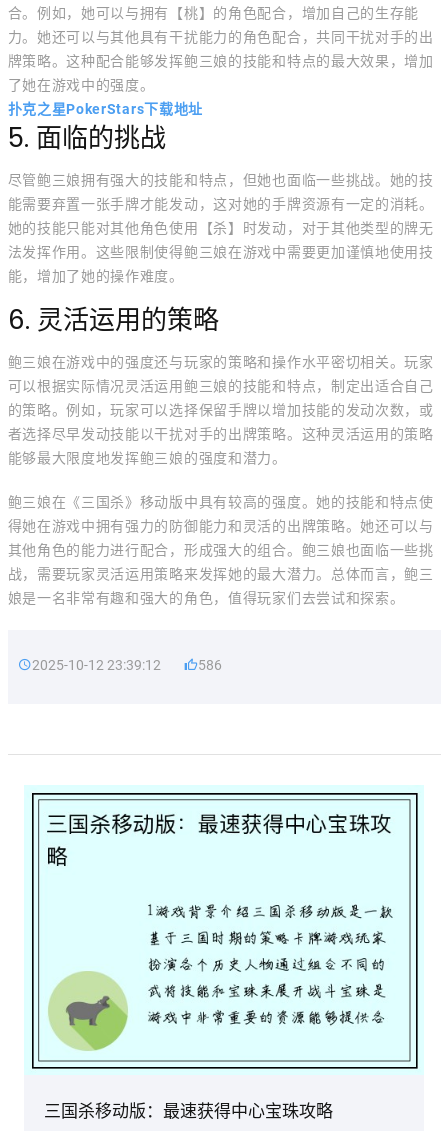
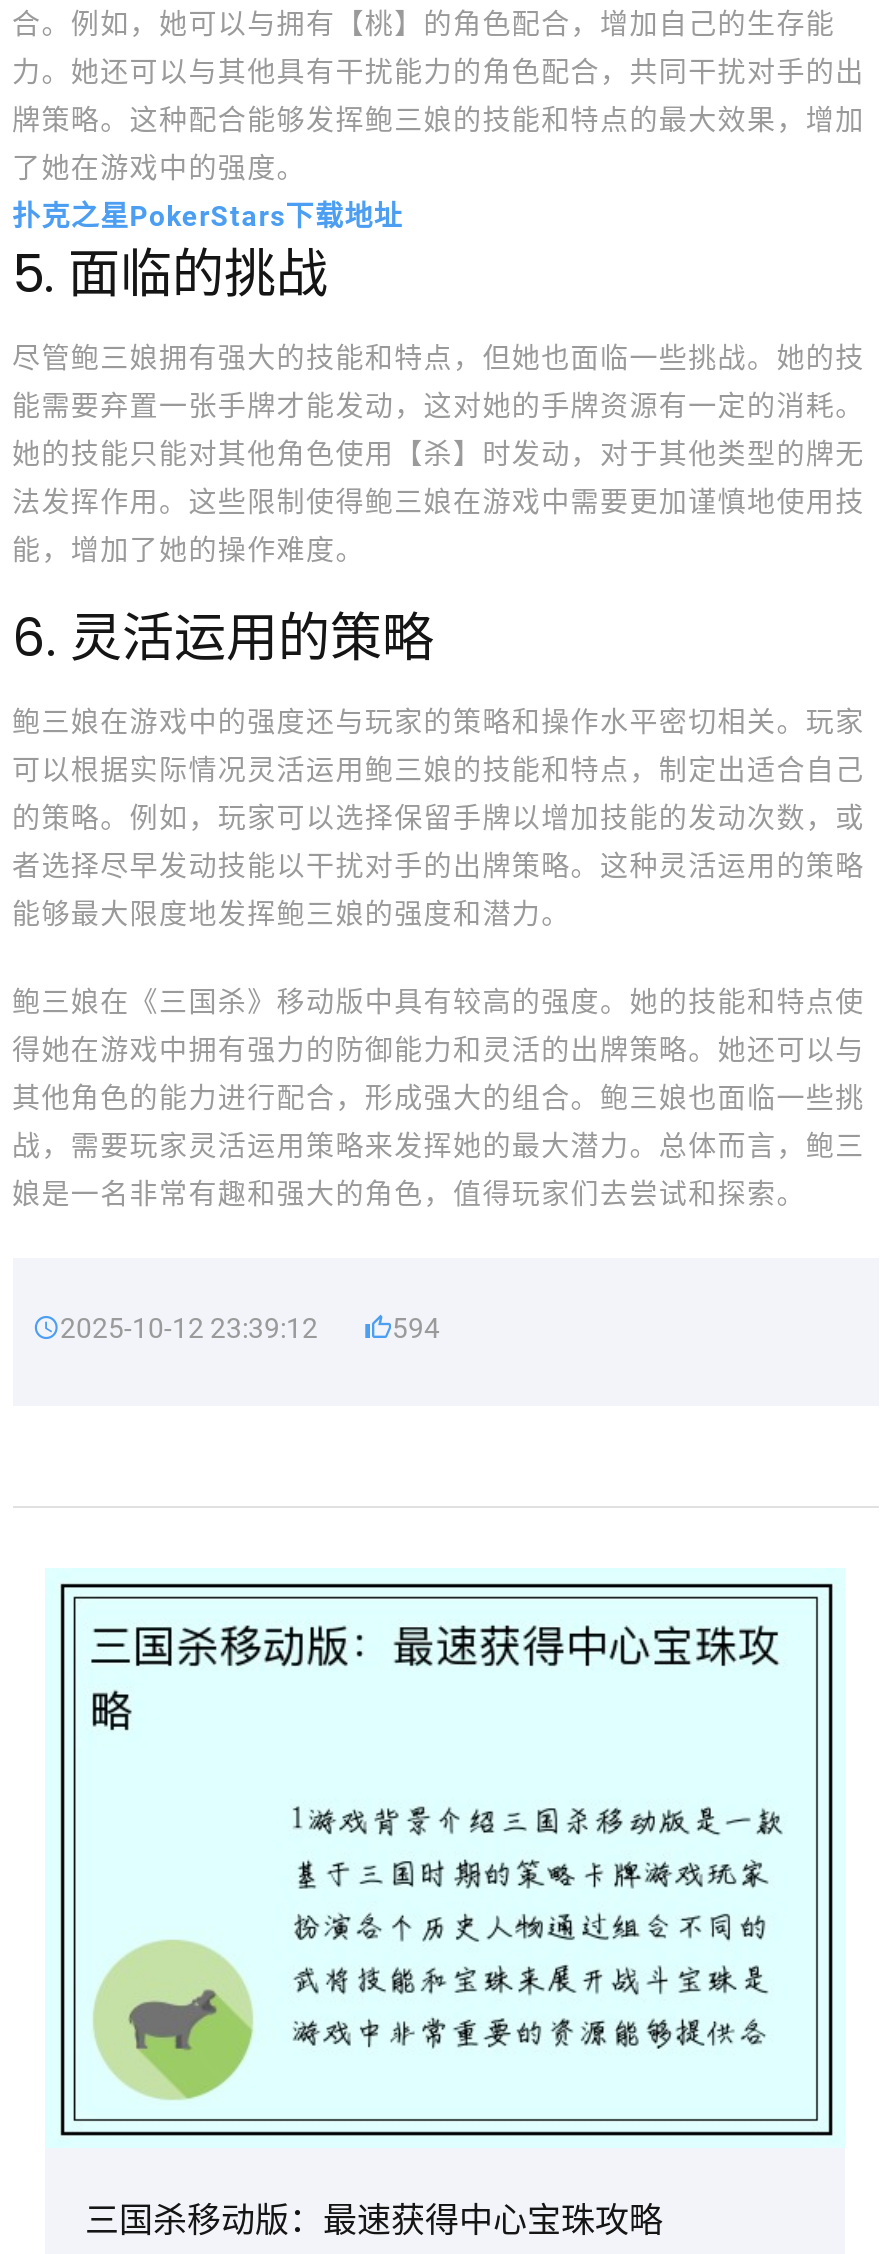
[197,657,221,673] 586 -> [392,1313,440,1345] 594

